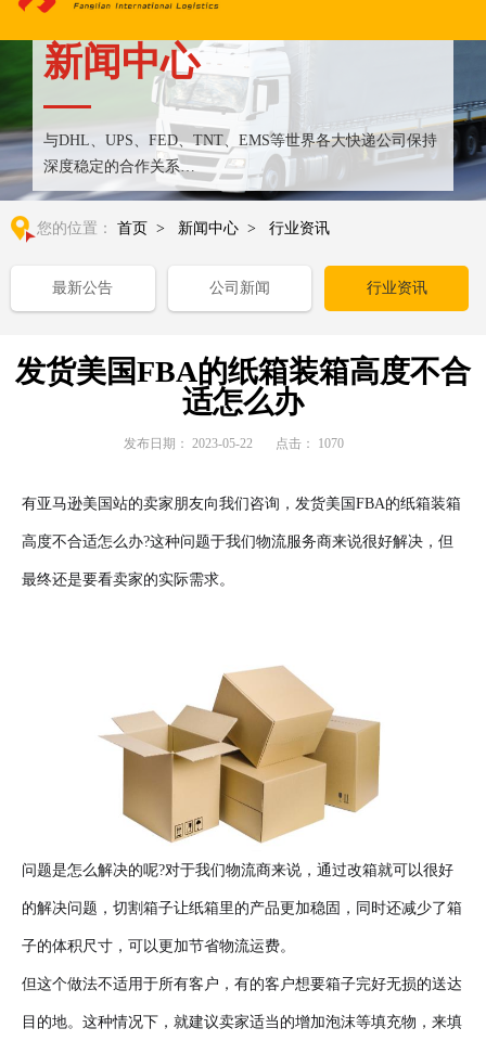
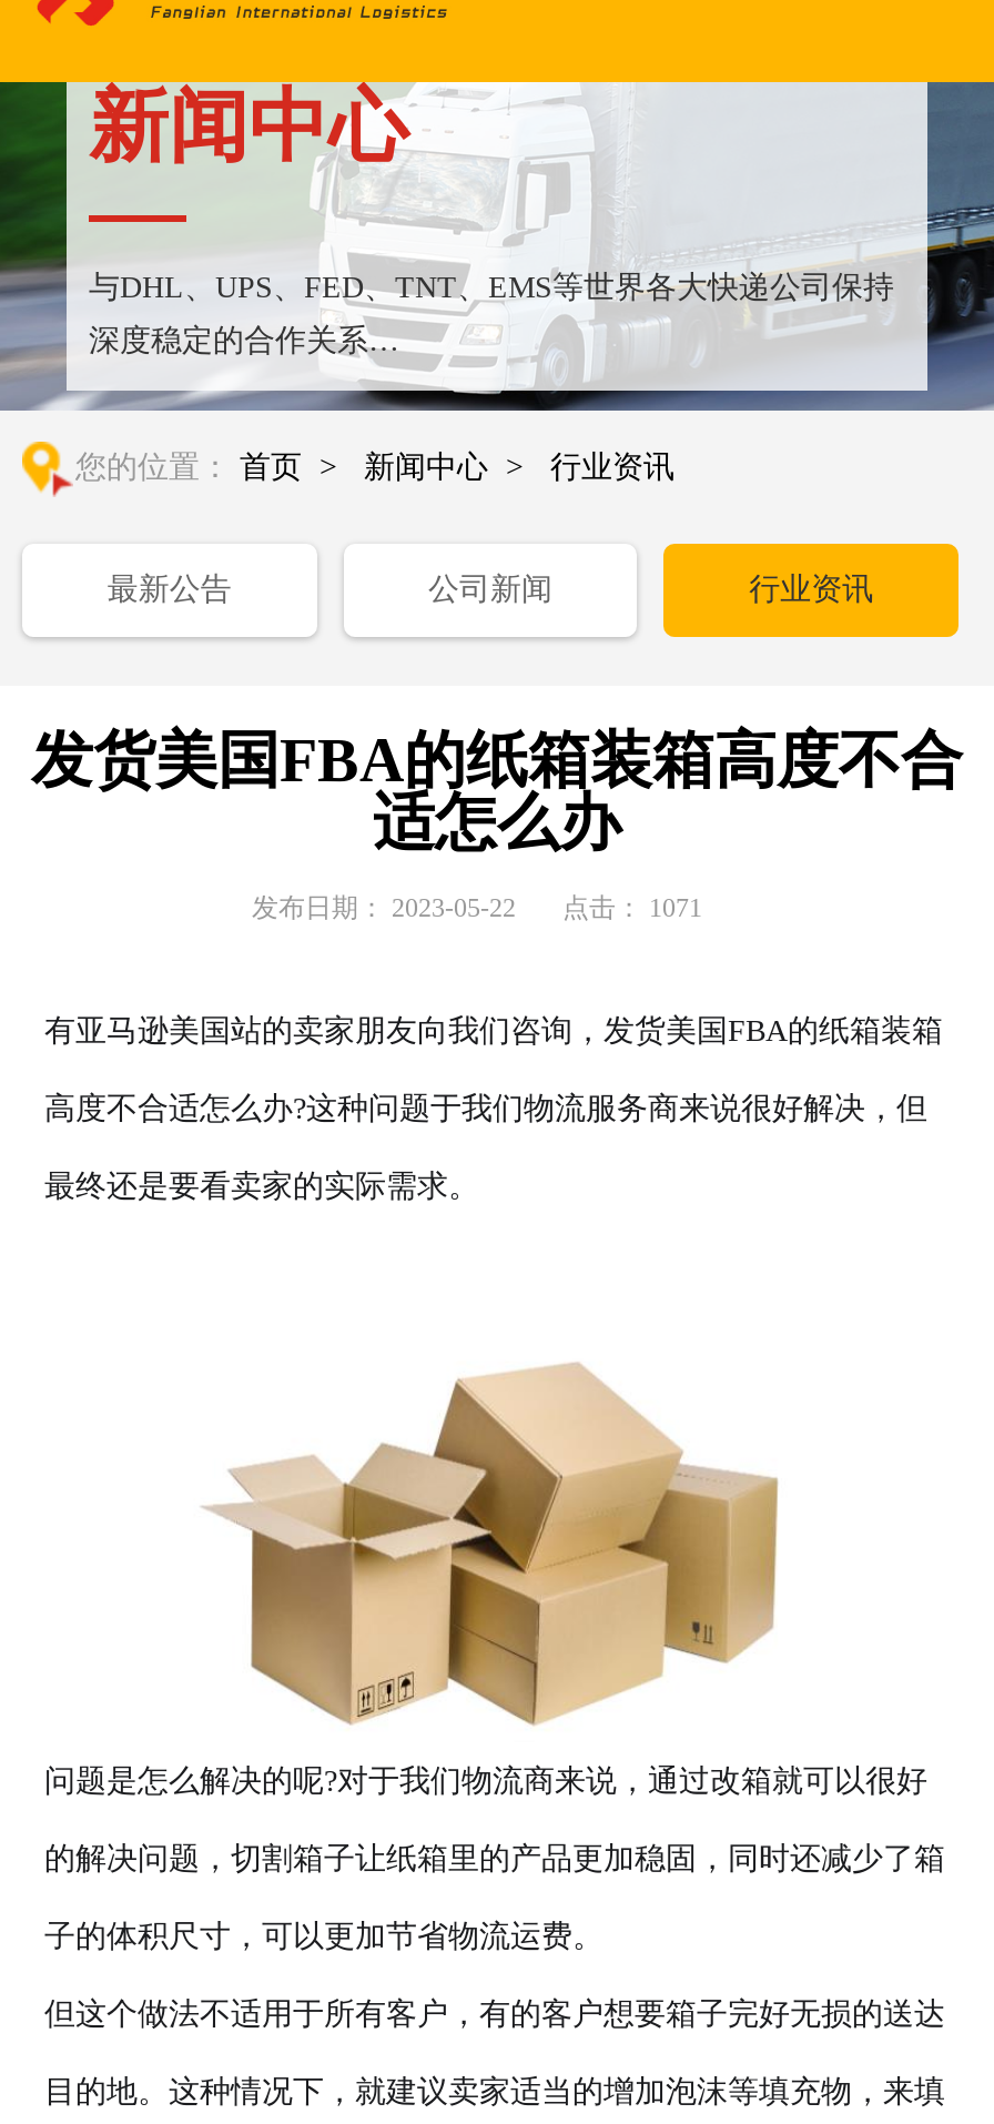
[123,436,343,451] 发布日期： 2023-05-22 点击： 1070 -> [252,892,702,923] 发布日期： 2023-05-22 点击： 1071

